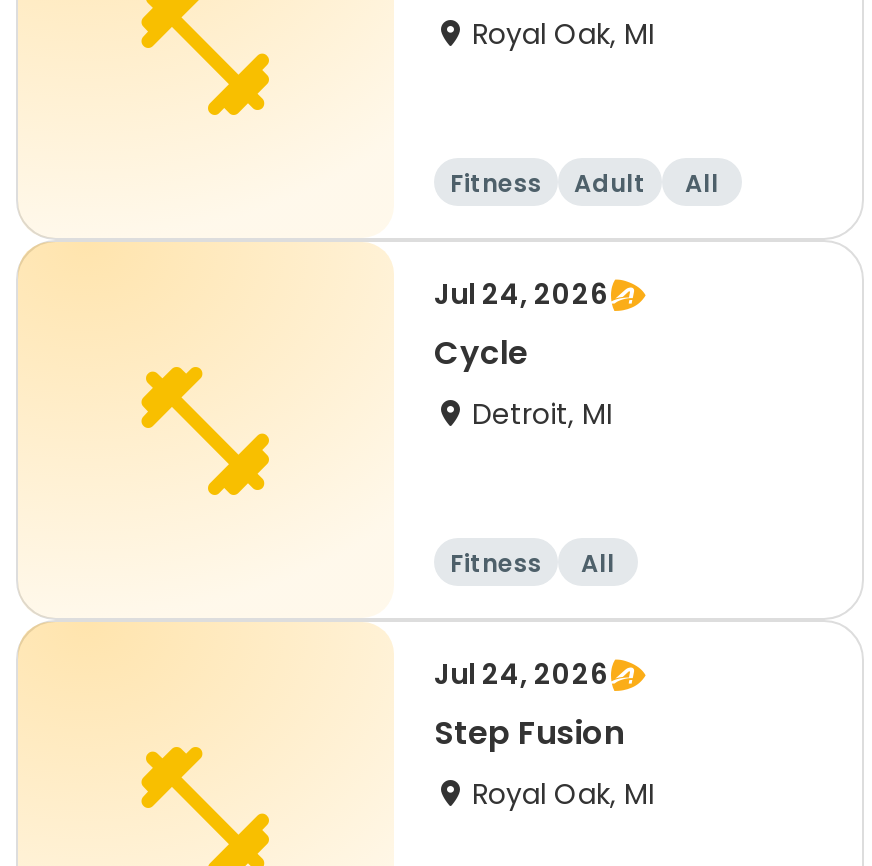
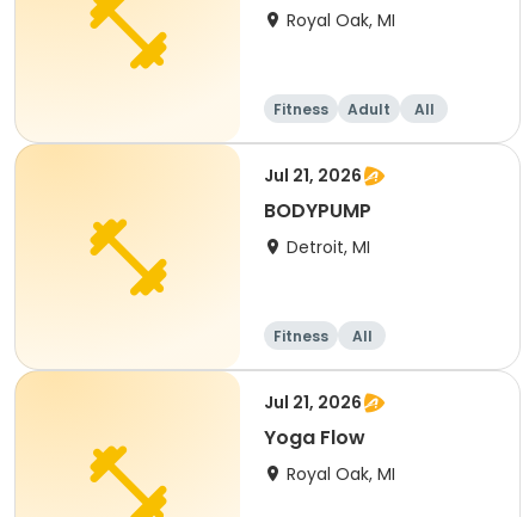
[434,274,608,376] Jul 24, 2026 | Cycle -> [264,164,371,224] Jul 21, 2026 | BODYPUMP
[434,654,624,756] Jul 24, 2026 | Step Fusion -> [264,390,365,451] Jul 21, 2026 | Yoga Flow

